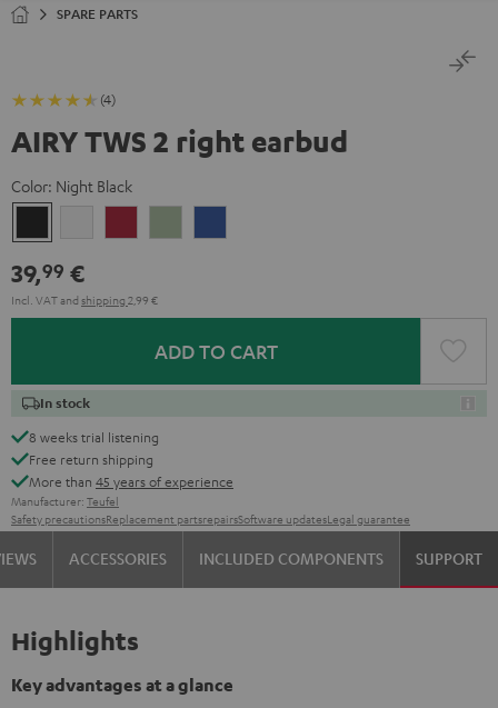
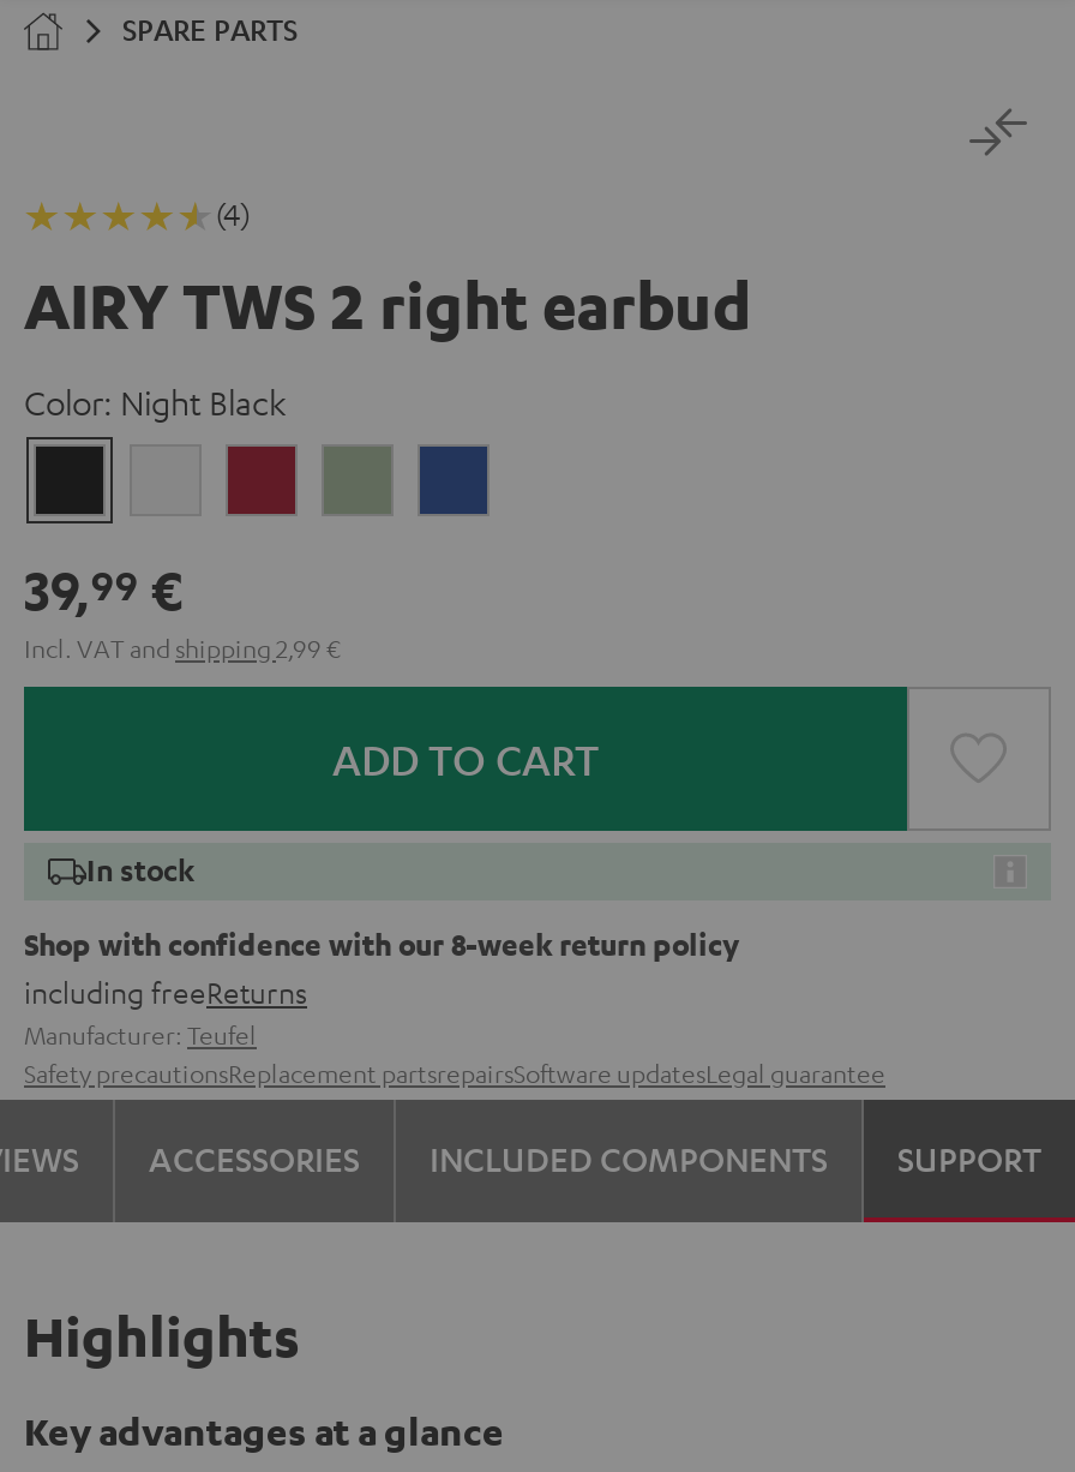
[29,428,233,490] 8 weeks trial listening | Free return shipping | More than 45 years of experience -> [24,925,739,1011] Shop with confidence with our 8-week return policy | including freeReturns

